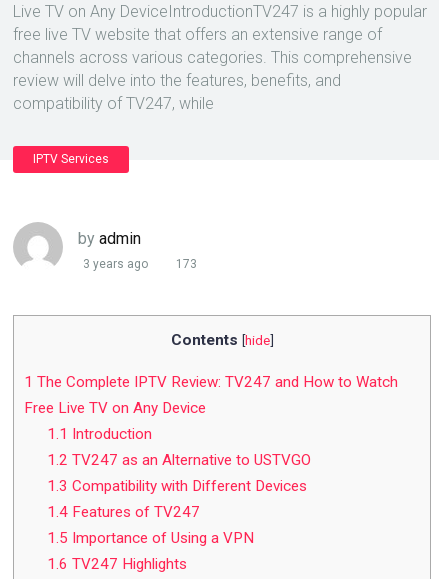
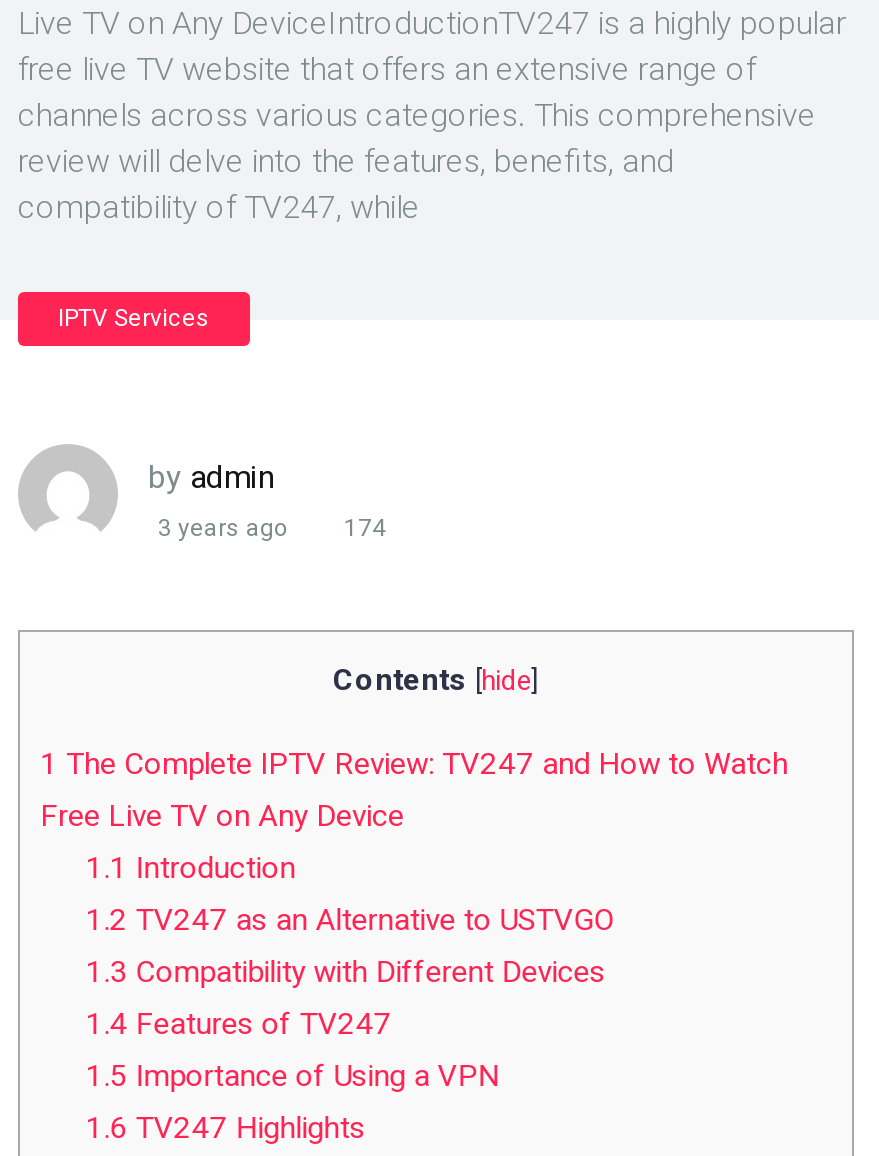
[83,257,197,271] 3 years ago 173 -> [158,514,386,542] 3 years ago 174

